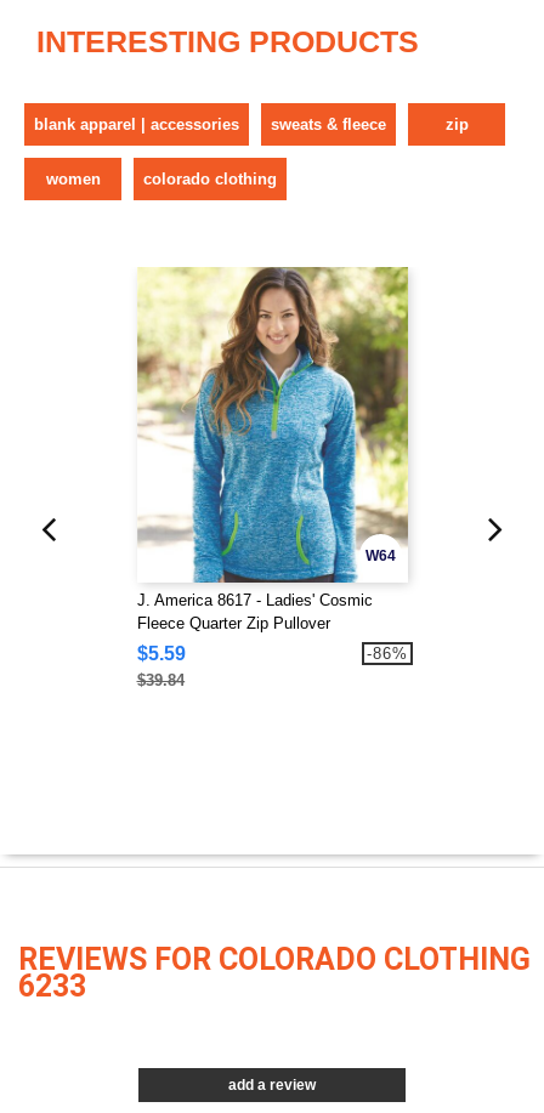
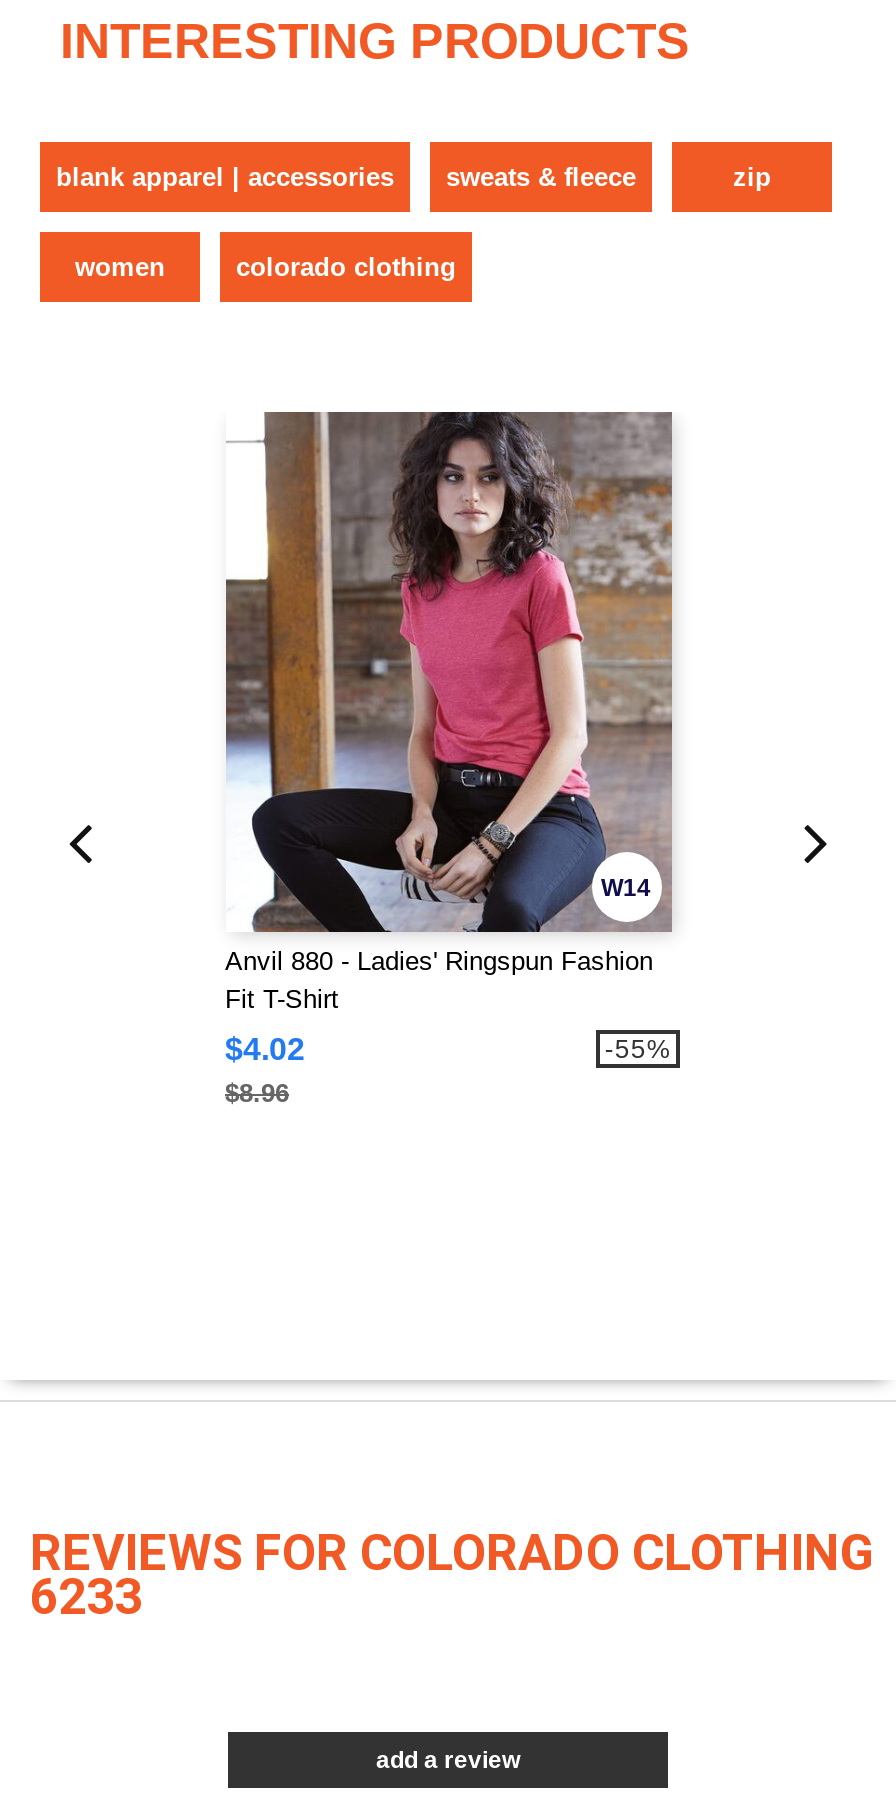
[136,266,409,583] [image] | W64 -> [224,410,674,932] [image] | W14
[137,591,372,633] J. America 8617 - Ladies' Cosmic | Fleece Quarter Zip Pullover -> [225,947,653,1015] Anvil 880 - Ladies' Ringspun Fashion | Fit T-Shirt
[137,644,185,690] $5.59 | $39.84 -> [225,1033,305,1109] $4.02 | $8.96
[367,645,408,663] -86% -> [605,1035,673,1065] -55%

